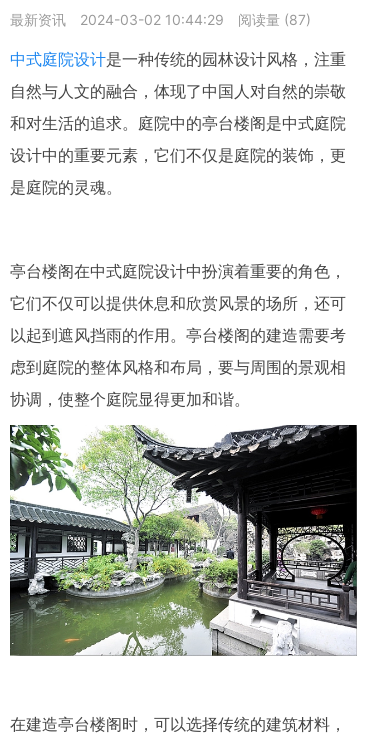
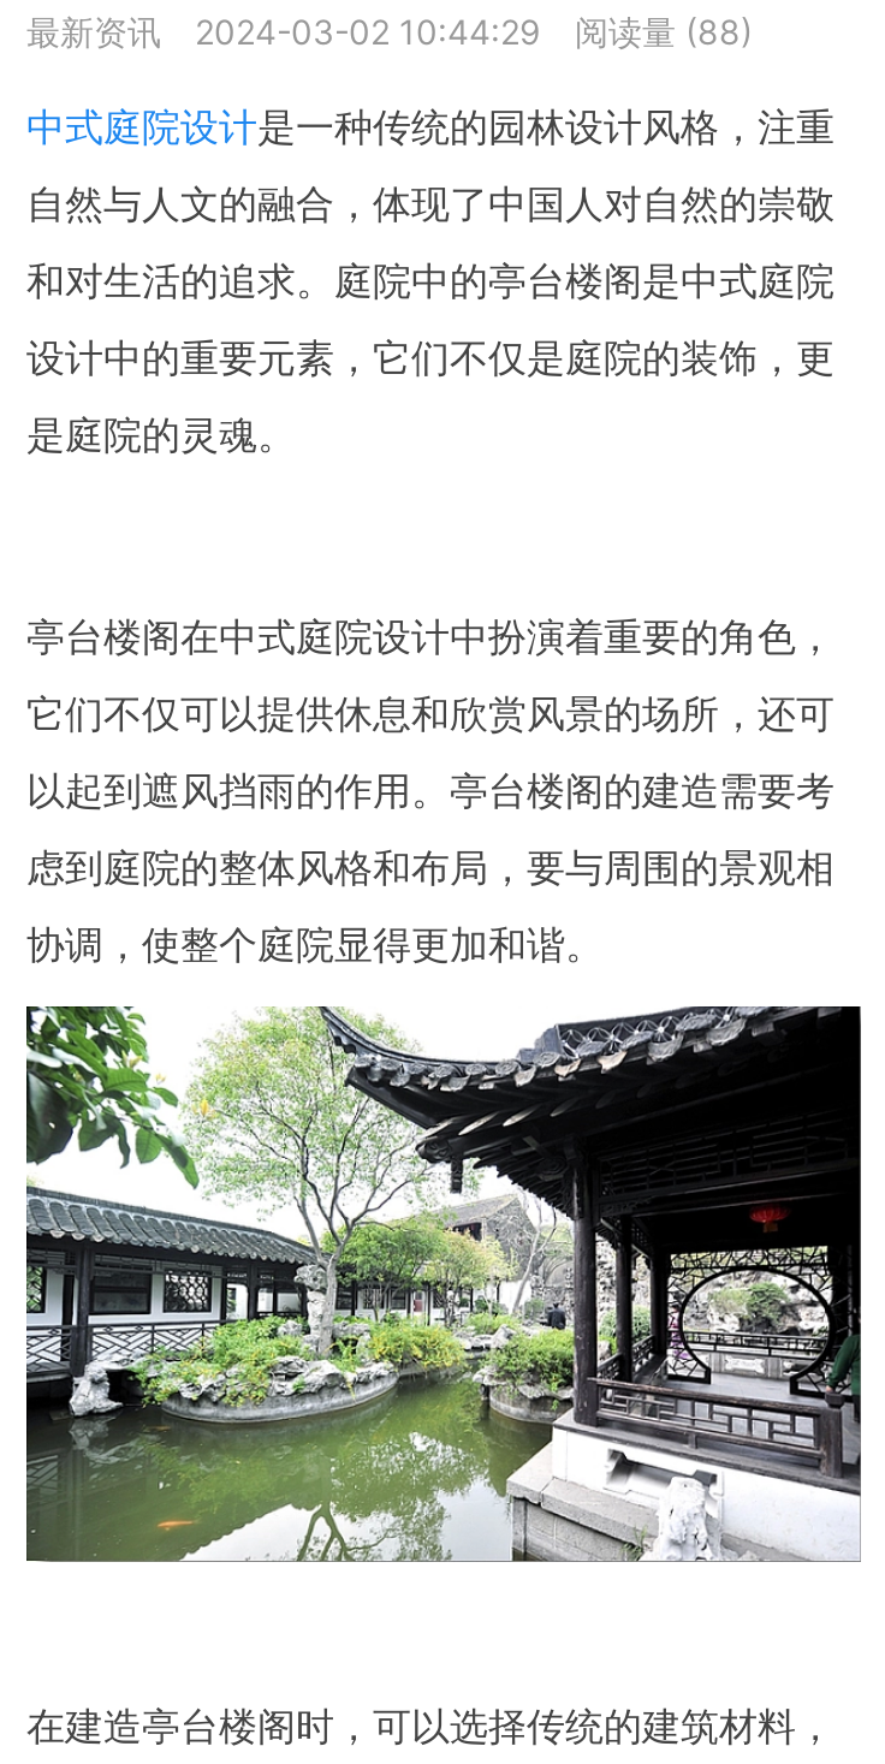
[10,11,311,28] 最新资讯 2024-03-02 10:44:29 阅读量 (87) -> [26,11,753,52] 最新资讯 2024-03-02 10:44:29 阅读量 (88)

